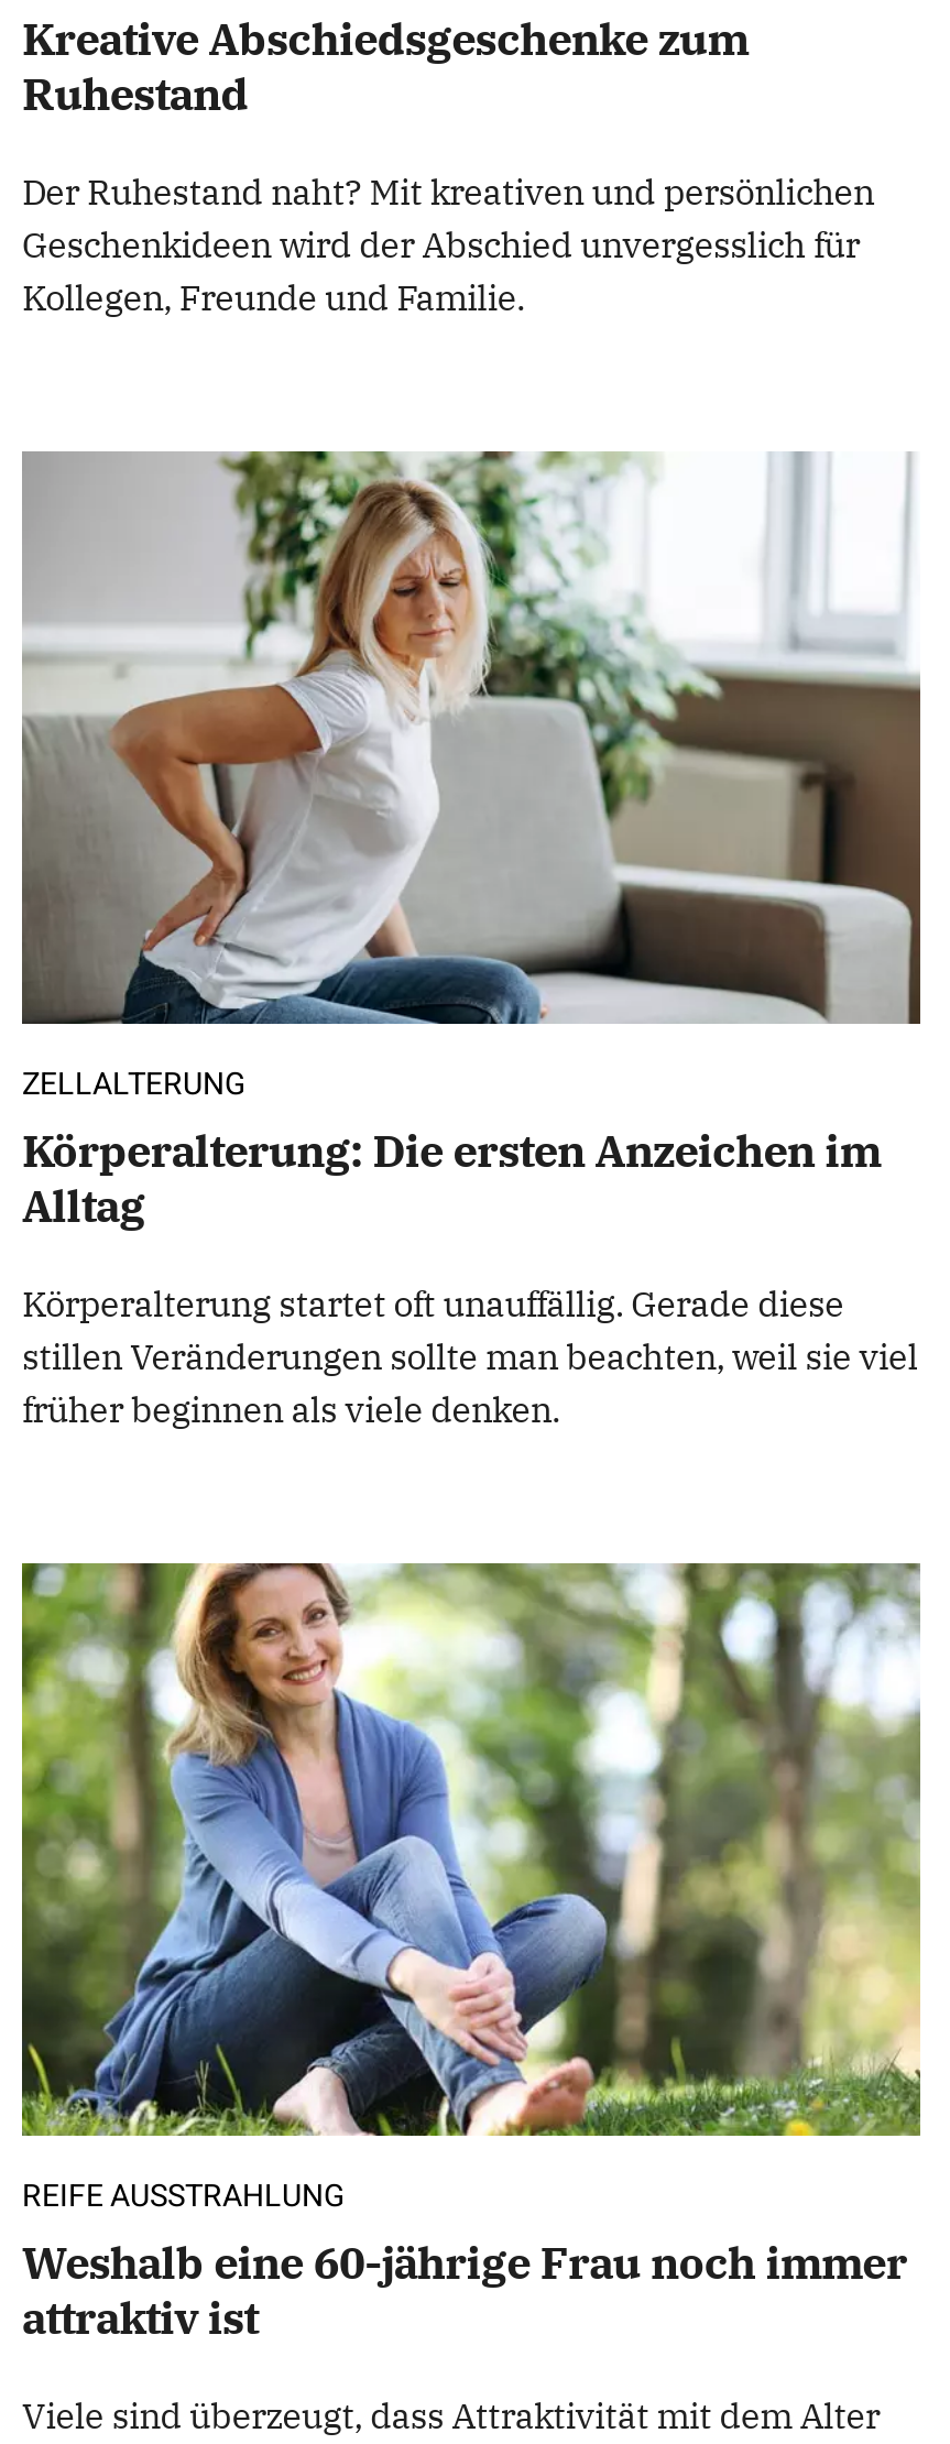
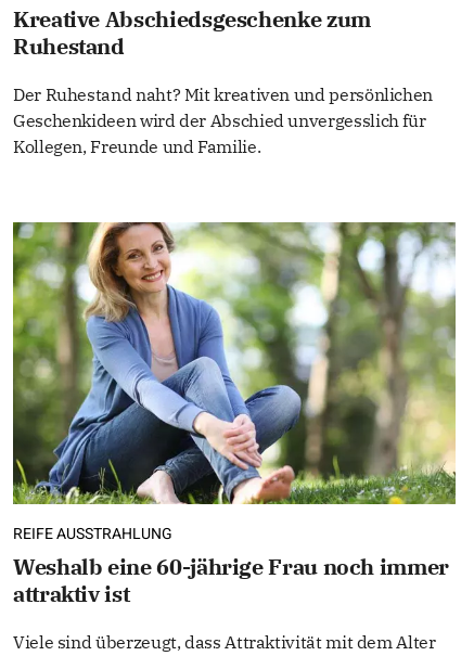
[20,449,922,1432] [image] | ZELLALTERUNG | Körperalterung: Die ersten Anzeichen im | Alltag | Körperalterung startet oft unauffällig. Gerade diese | stillen Veränderungen sollte man beachten, weil sie viel | früher beginnen als viele denken. -> none

